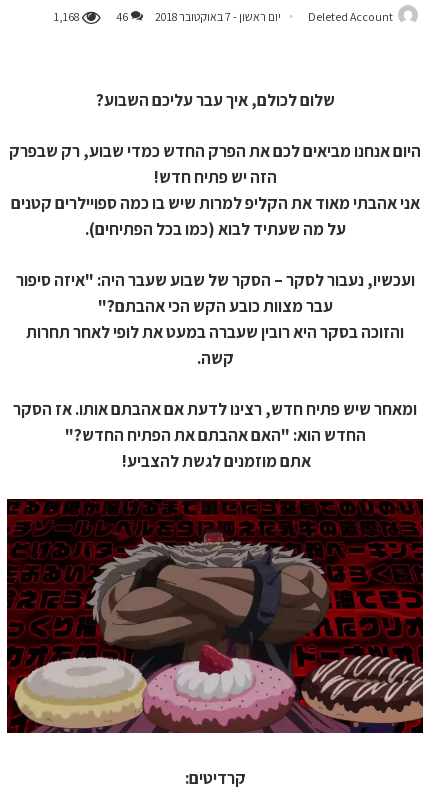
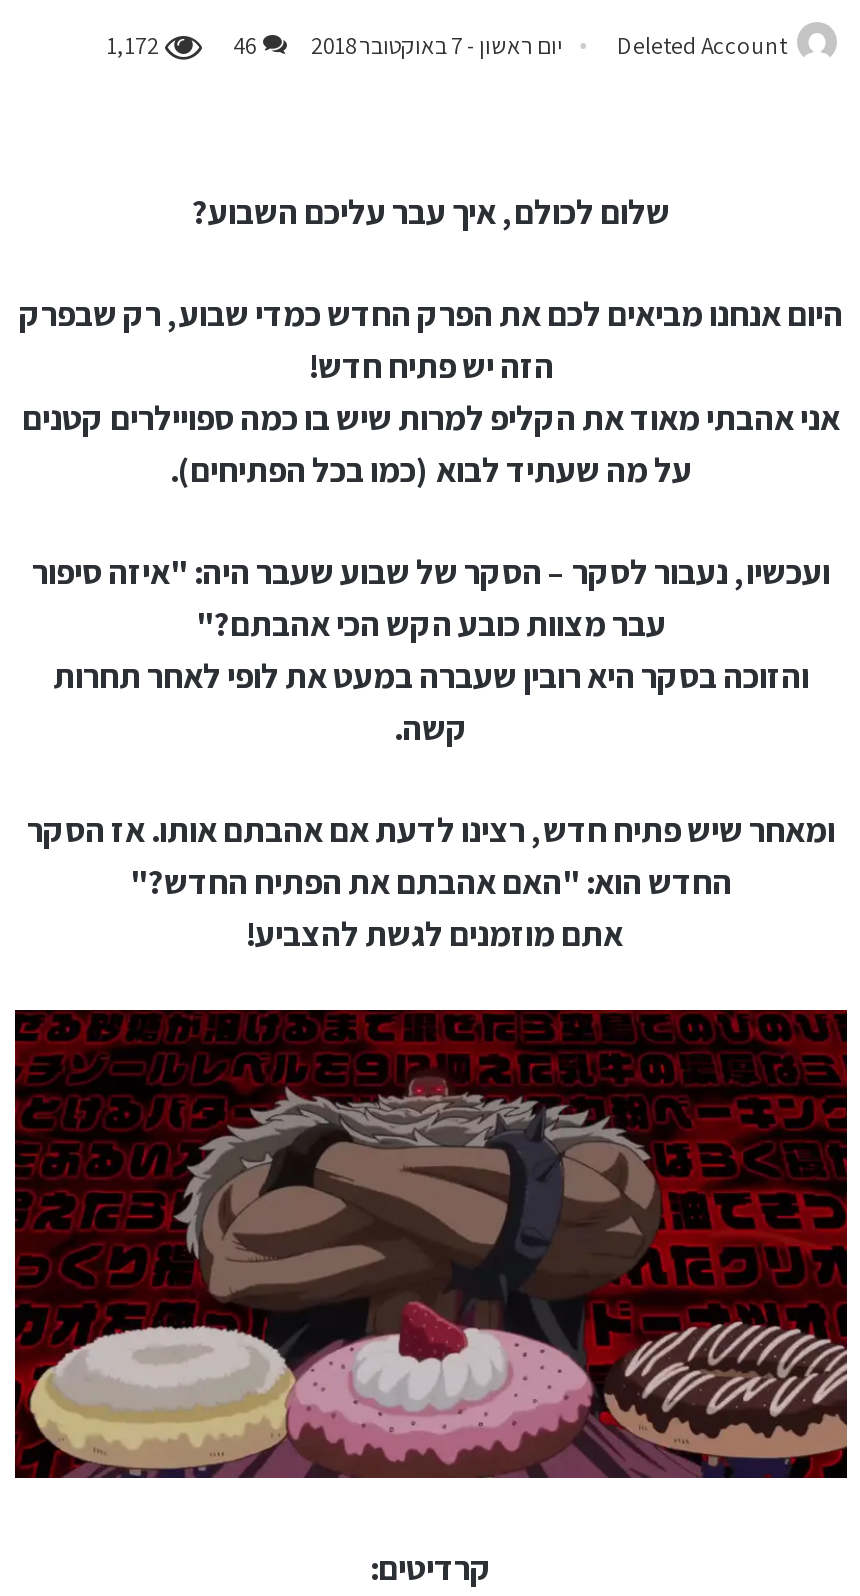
[54,9,79,24] 1,168 -> [107,30,159,60] 1,172

